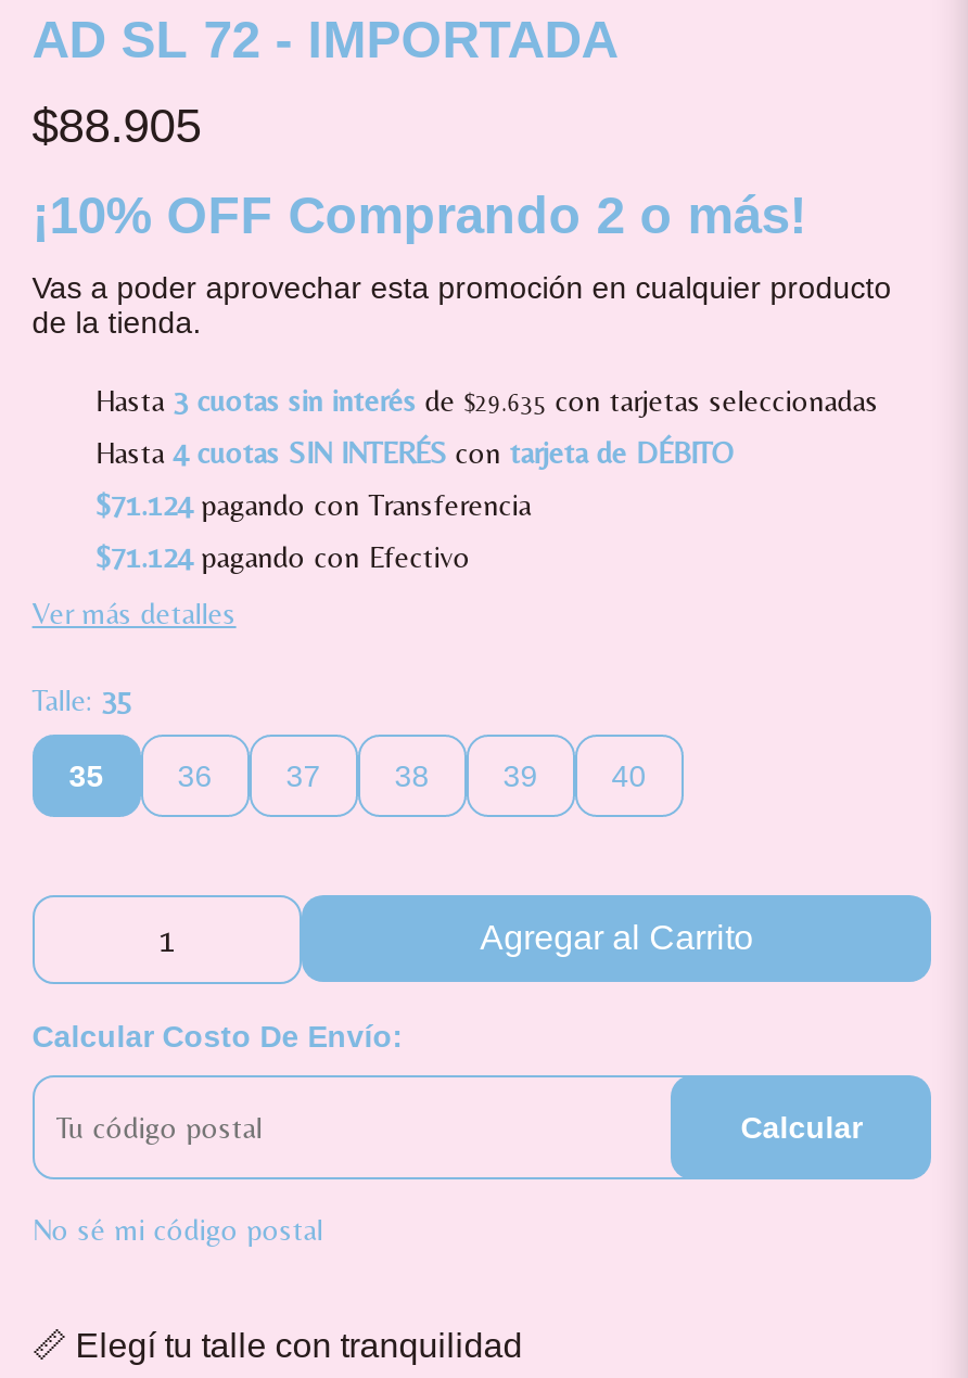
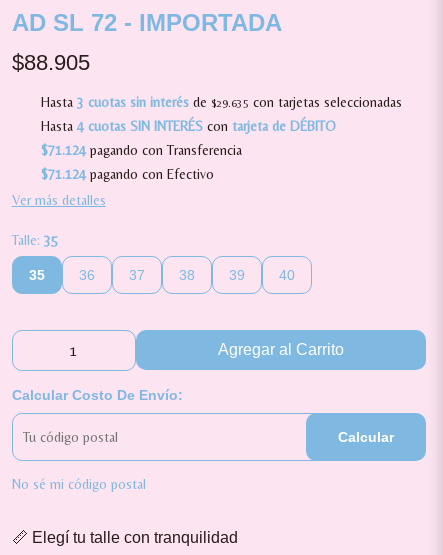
[32,186,892,340] ¡10% OFF Comprando 2 o más! | Vas a poder aprovechar esta promoción en cualquier producto | de la tienda. -> none

